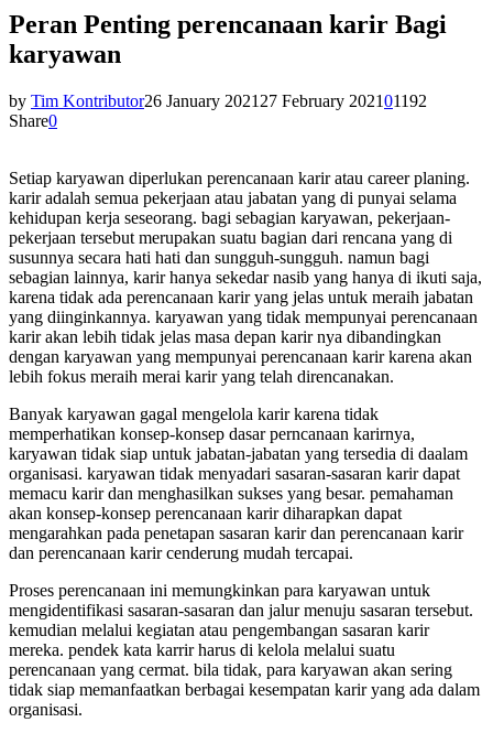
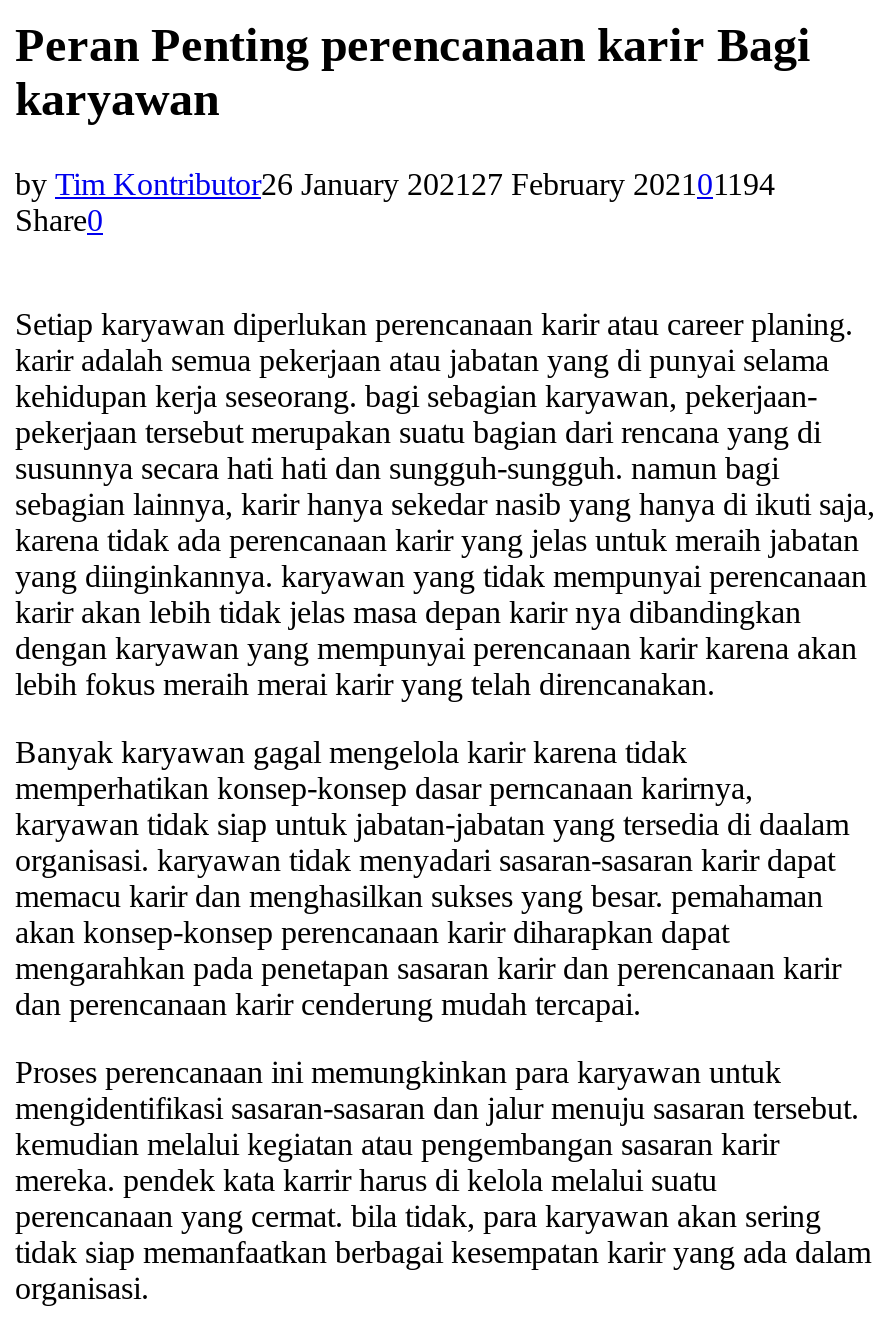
[9,91,427,110] by Tim Kontributor26 January 2021 27 February 2021 01192 -> [15,167,775,201] by Tim Kontributor26 January 2021 27 February 2021 01194

